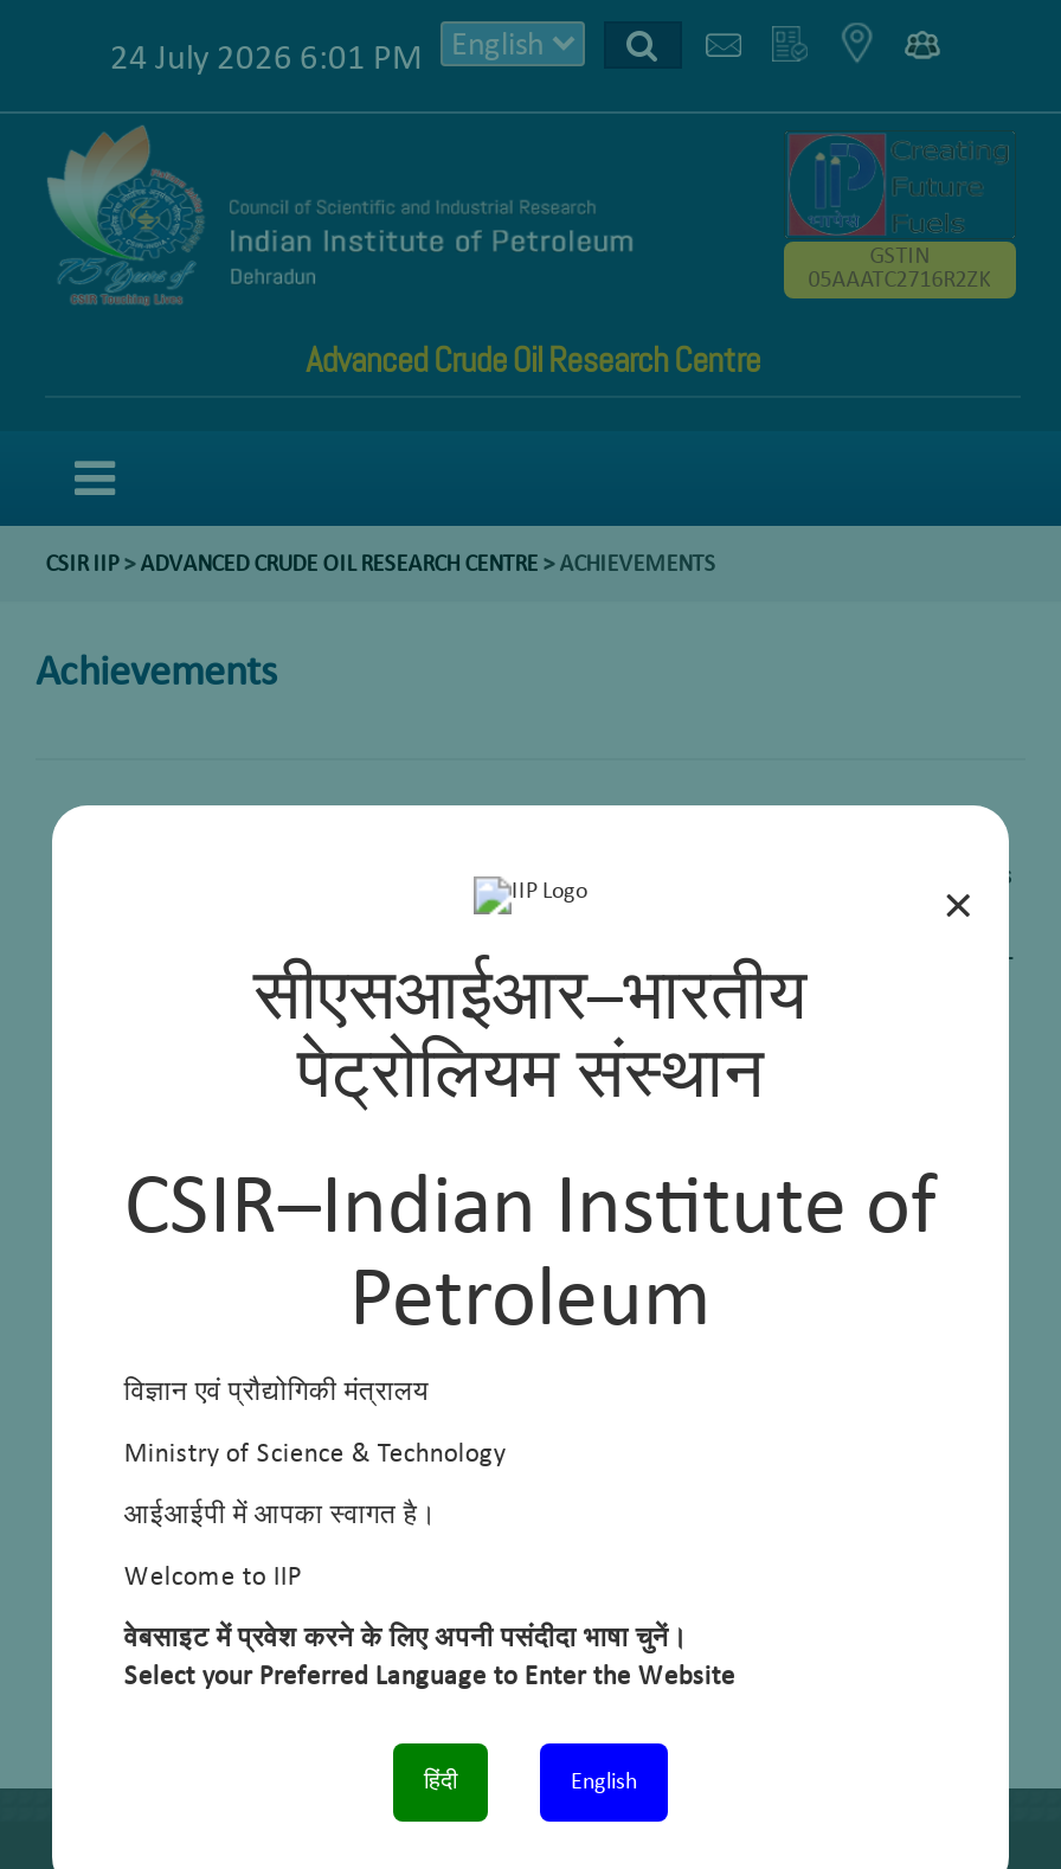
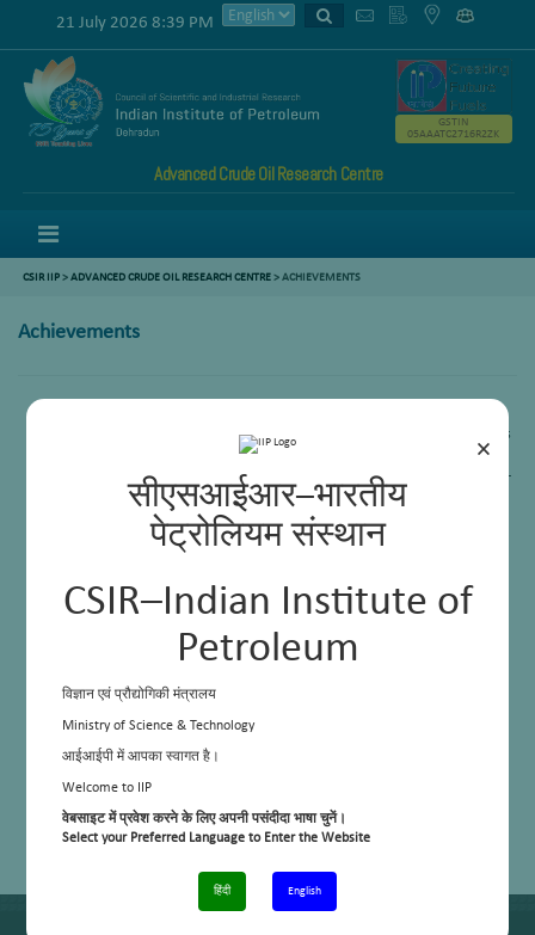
[110,43,423,78] 24 July 2026 6:01 PM -> [56,14,213,32] 21 July 2026 8:39 PM

